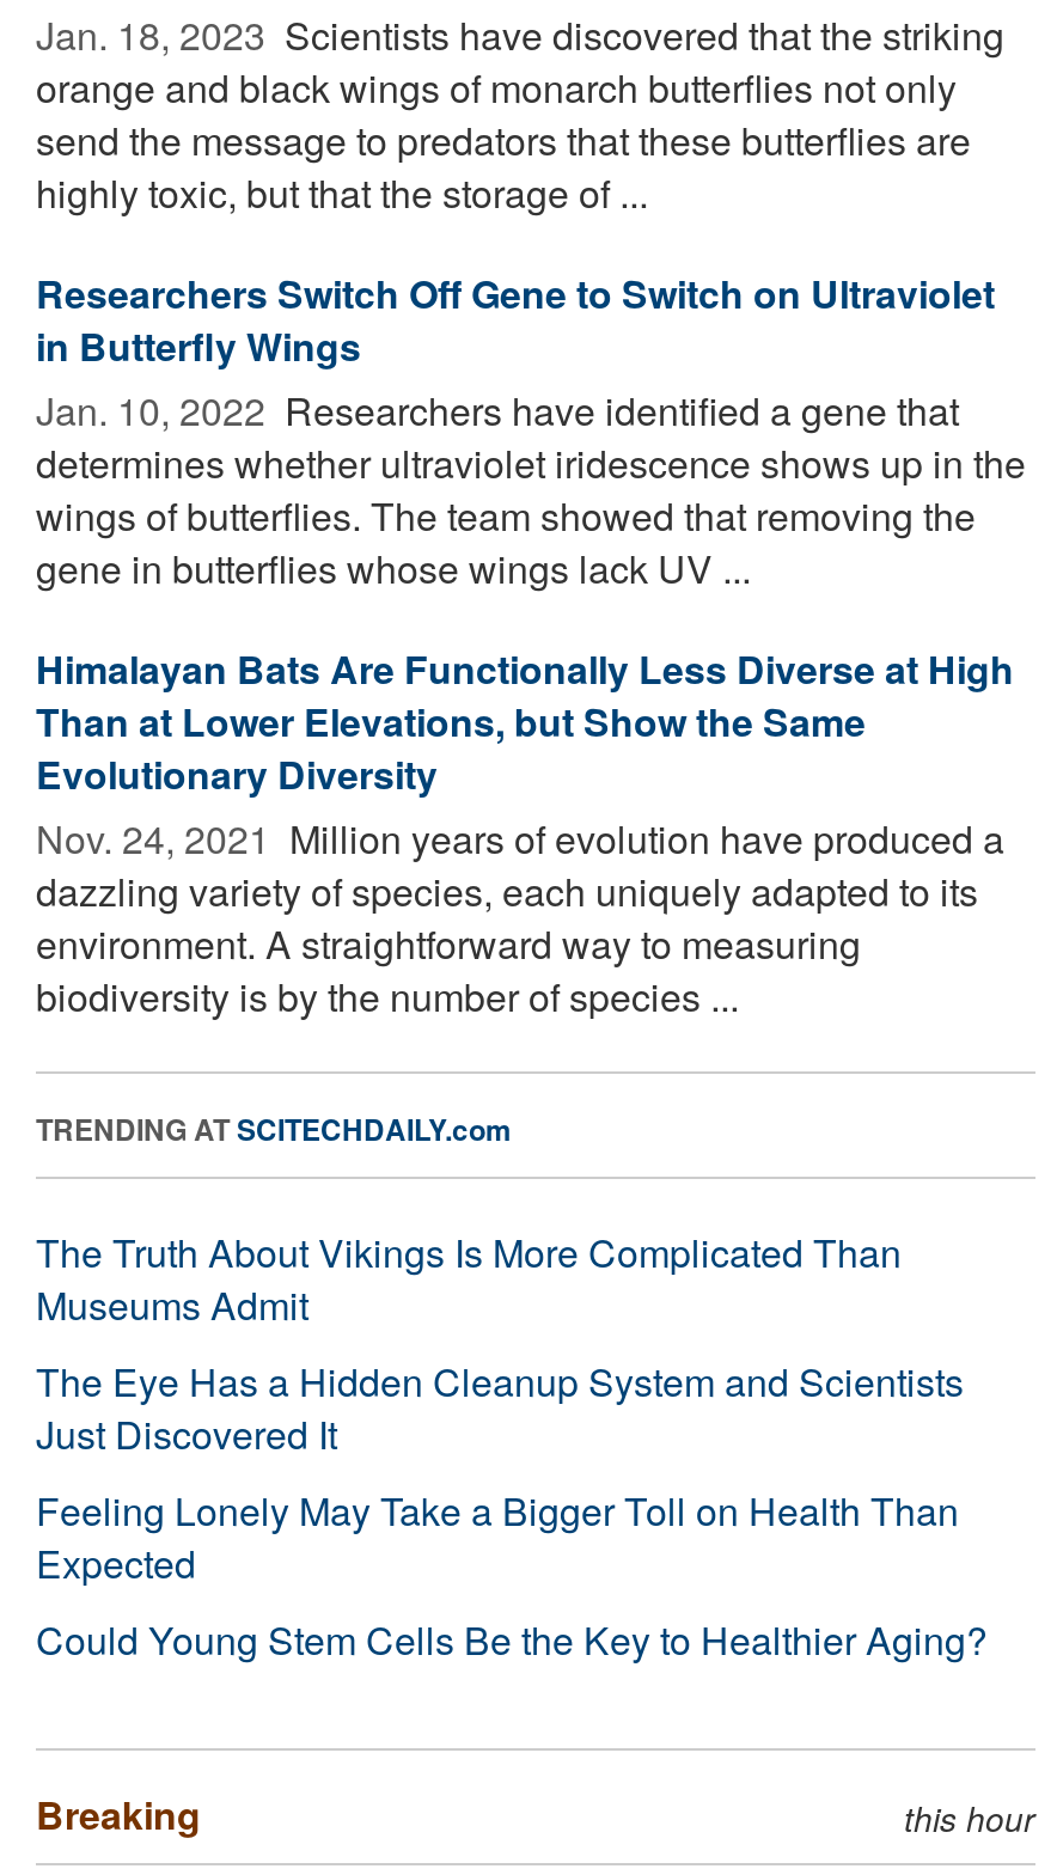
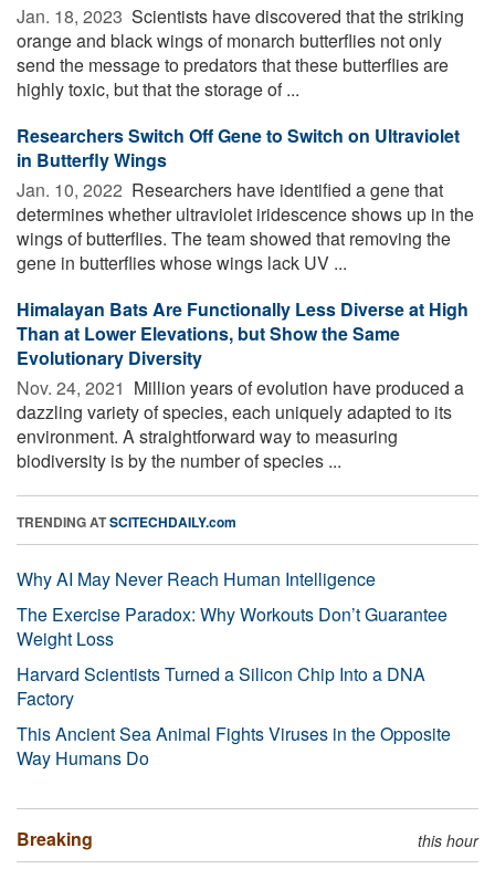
[36,1224,988,1666] The Truth About Vikings Is More Complicated Than | Museums Admit | The Eye Has a Hidden Cleanup System and Scientists | Just Discovered It | Feeling Lonely May Take a Bigger Toll on Health Than | Expected | Could Young Stem Cells Be the Key to Healthier Aging? -> [17,566,451,770] Why AI May Never Reach Human Intelligence | The Exercise Paradox: Why Workouts Don’t Guarantee | Weight Loss | Harvard Scientists Turned a Silicon Chip Into a DNA | Factory | This Ancient Sea Animal Fights Viruses in the Opposite | Way Humans Do

